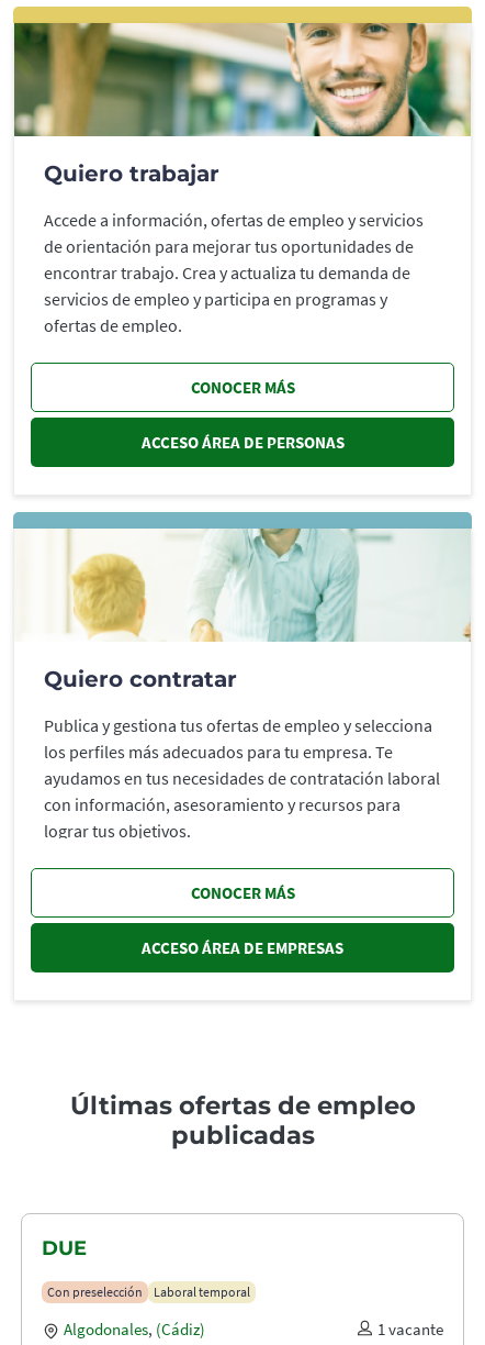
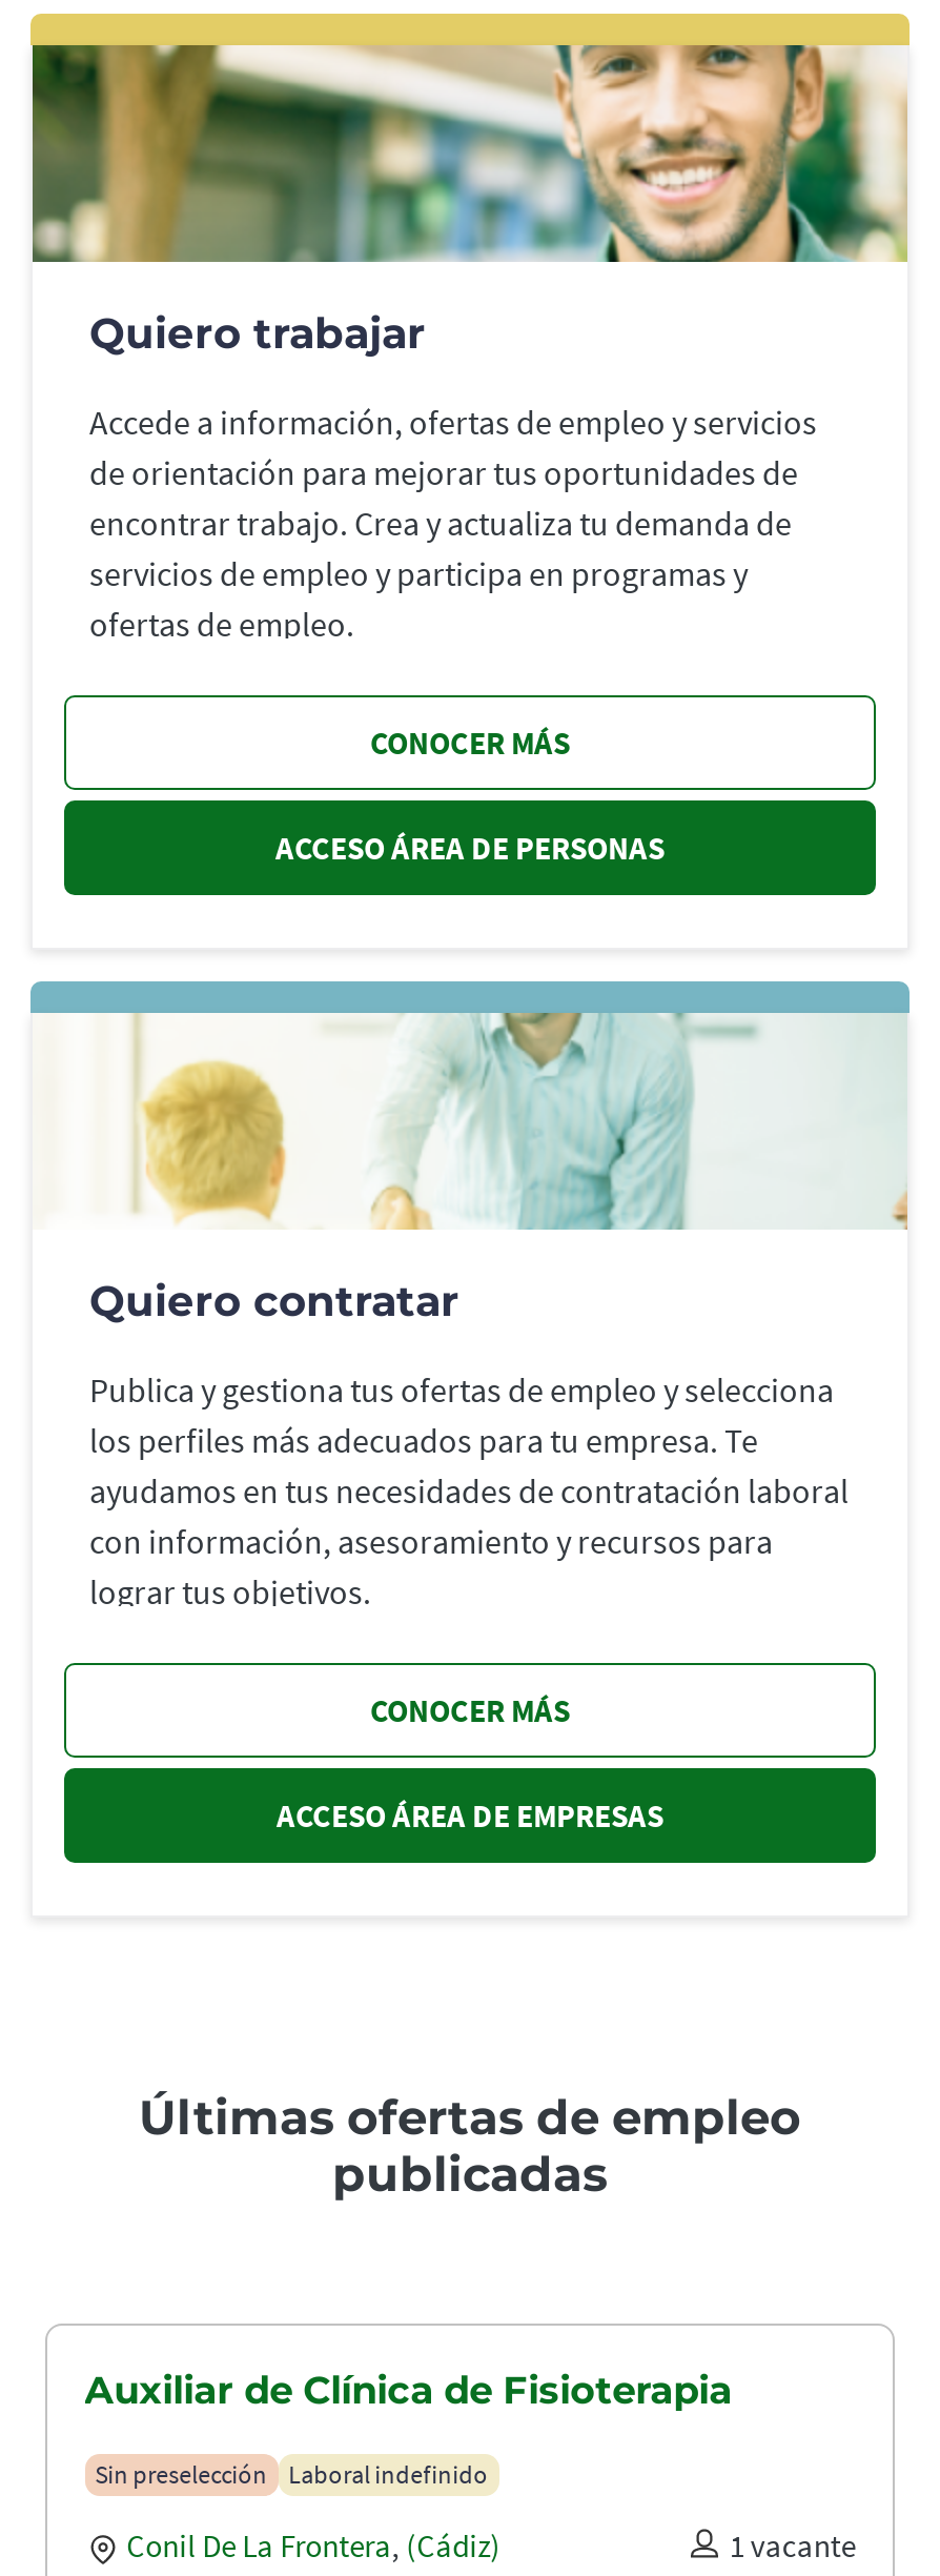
[41,1236,86,1260] DUE -> [84,2367,732,2413] Auxiliar de Clínica de Fisioterapia
[47,1283,250,1300] Con preselección | Laboral temporal -> [95,2457,488,2489] Sin preselección | Laboral indefinido
[63,1318,205,1339] Algodonales, (Cádiz) -> [126,2525,501,2565] Conil De La Frontera, (Cádiz)

